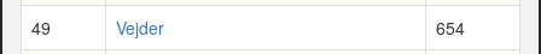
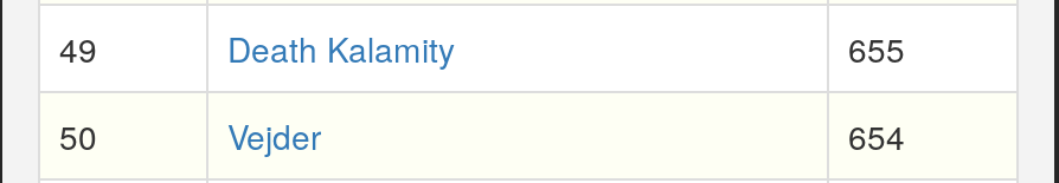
none -> [59,24,905,158] Death Kalamity | 655 | 50

